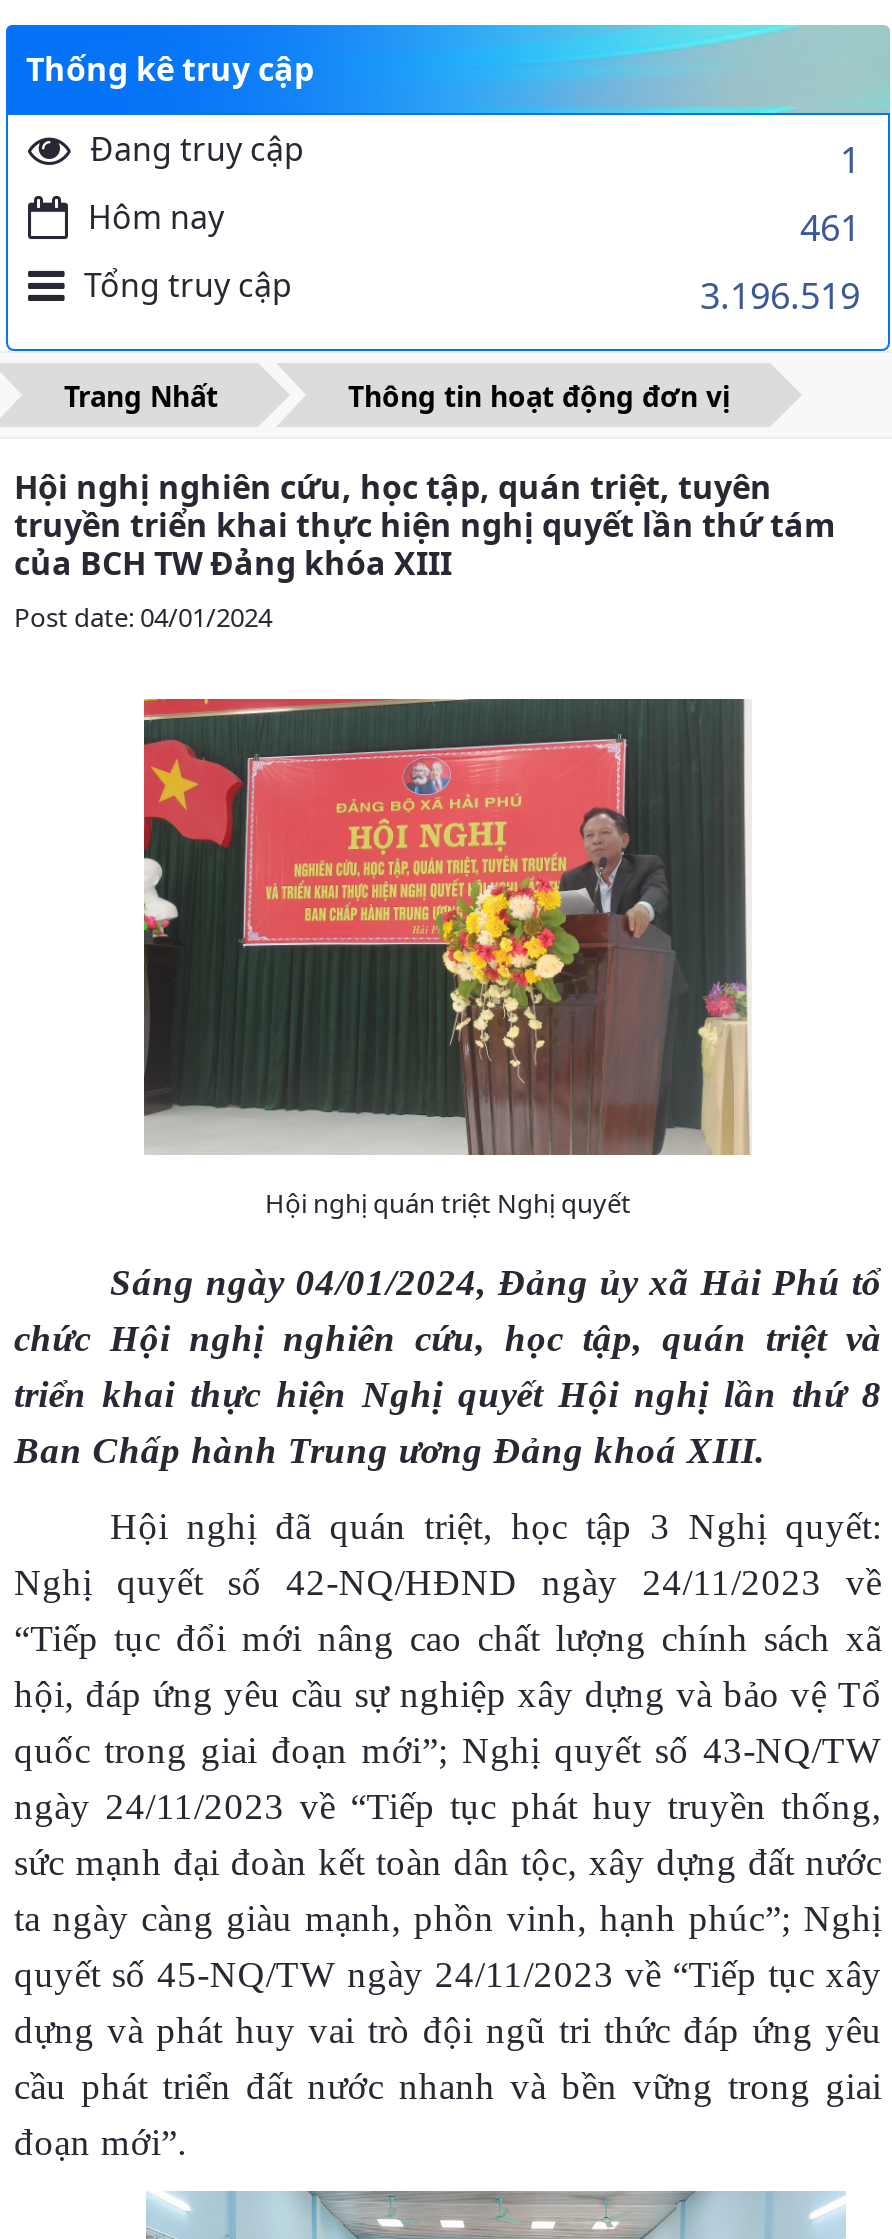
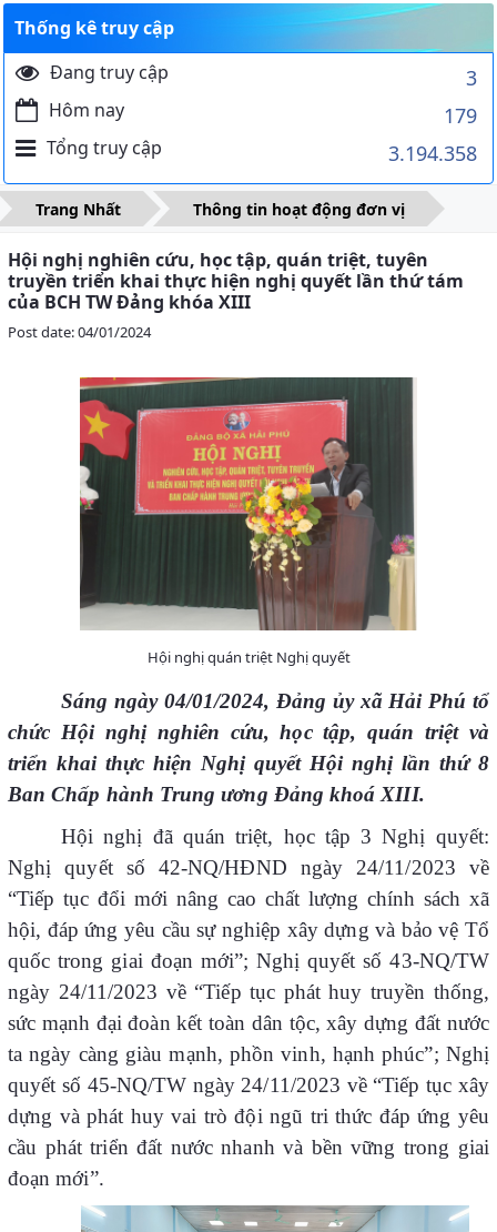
[840,135,860,183] 1 -> [466,64,477,91] 3
[800,203,860,251] 461 -> [444,102,477,129] 179
[700,271,860,319] 3.196.519 -> [388,140,477,166] 3.194.358

